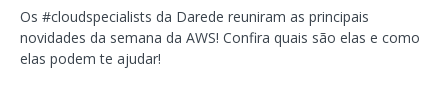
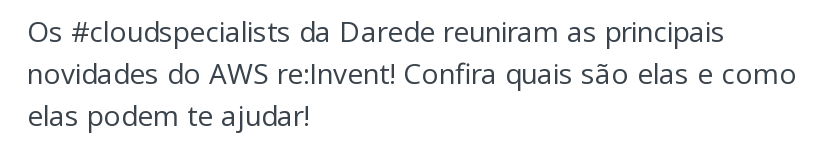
[20,28,420,47] novidades da semana da AWS! Confira quais são elas e como -> [27,53,797,91] novidades do AWS re:Invent! Confira quais são elas e como

